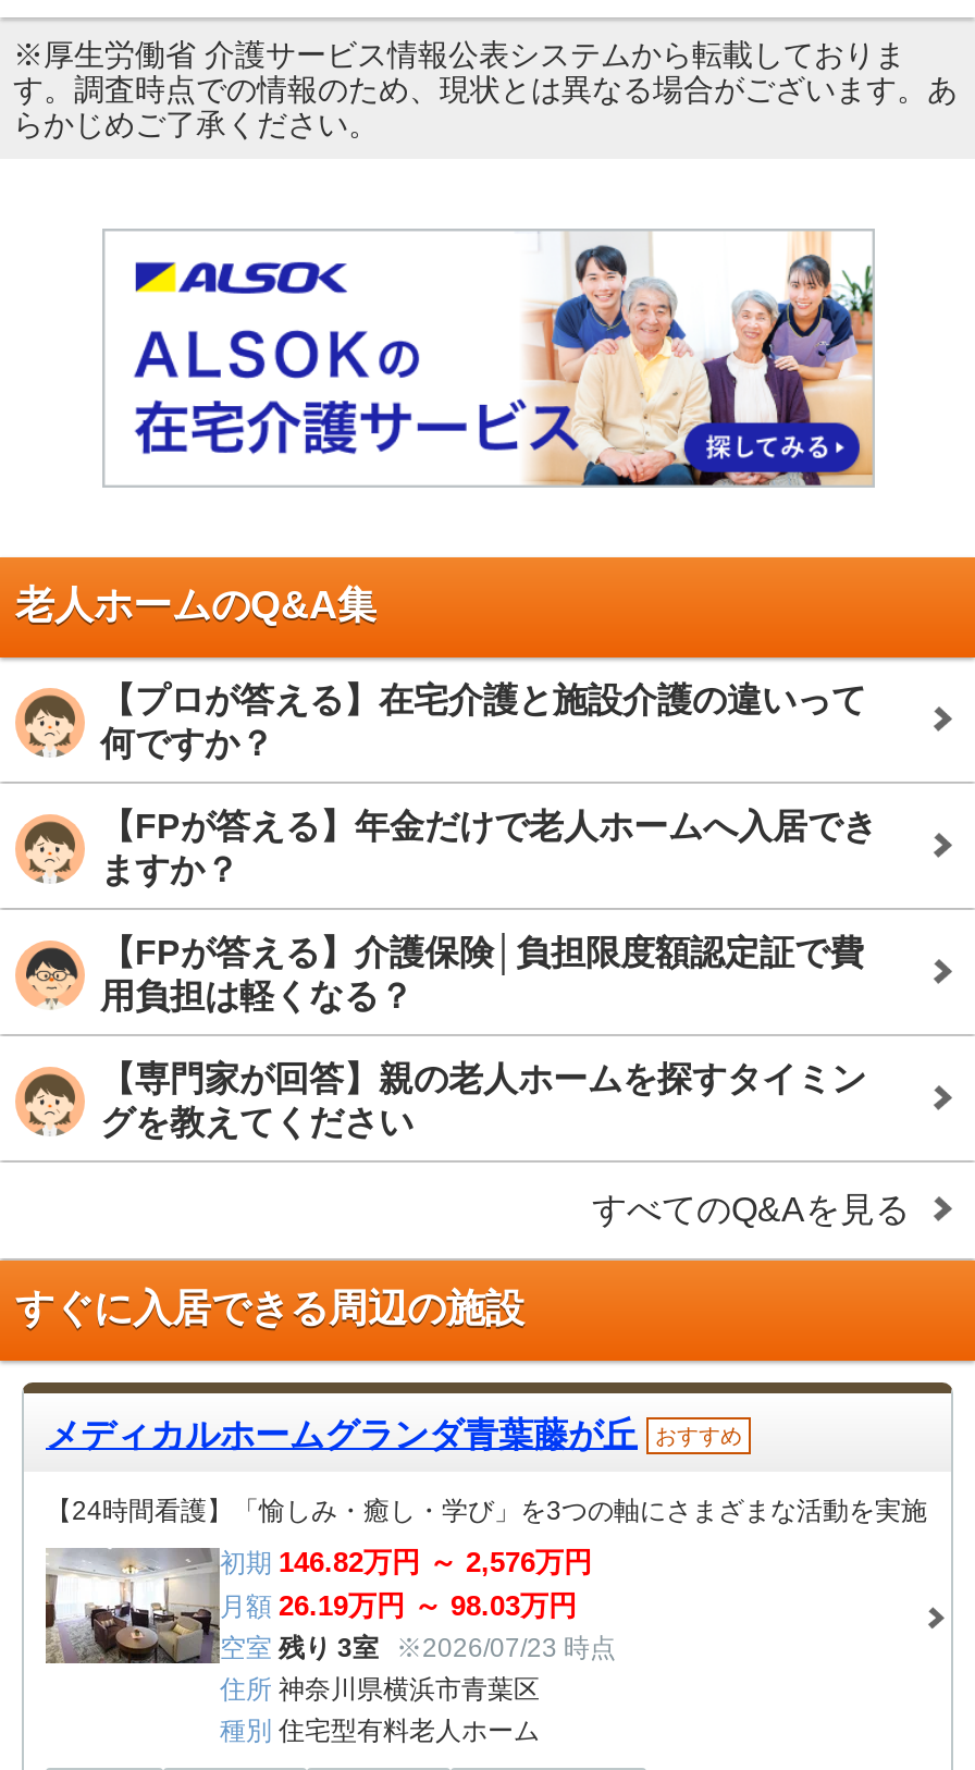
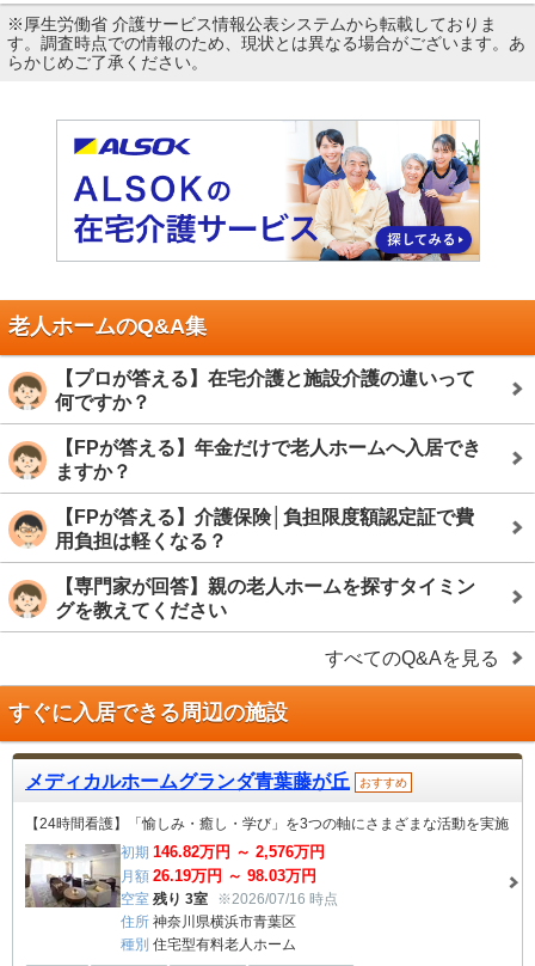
[220,1633,616,1664] 空室 残り 3室 ※2026/07/23 時点 -> [121,891,338,908] 空室 残り 3室 ※2026/07/16 時点

